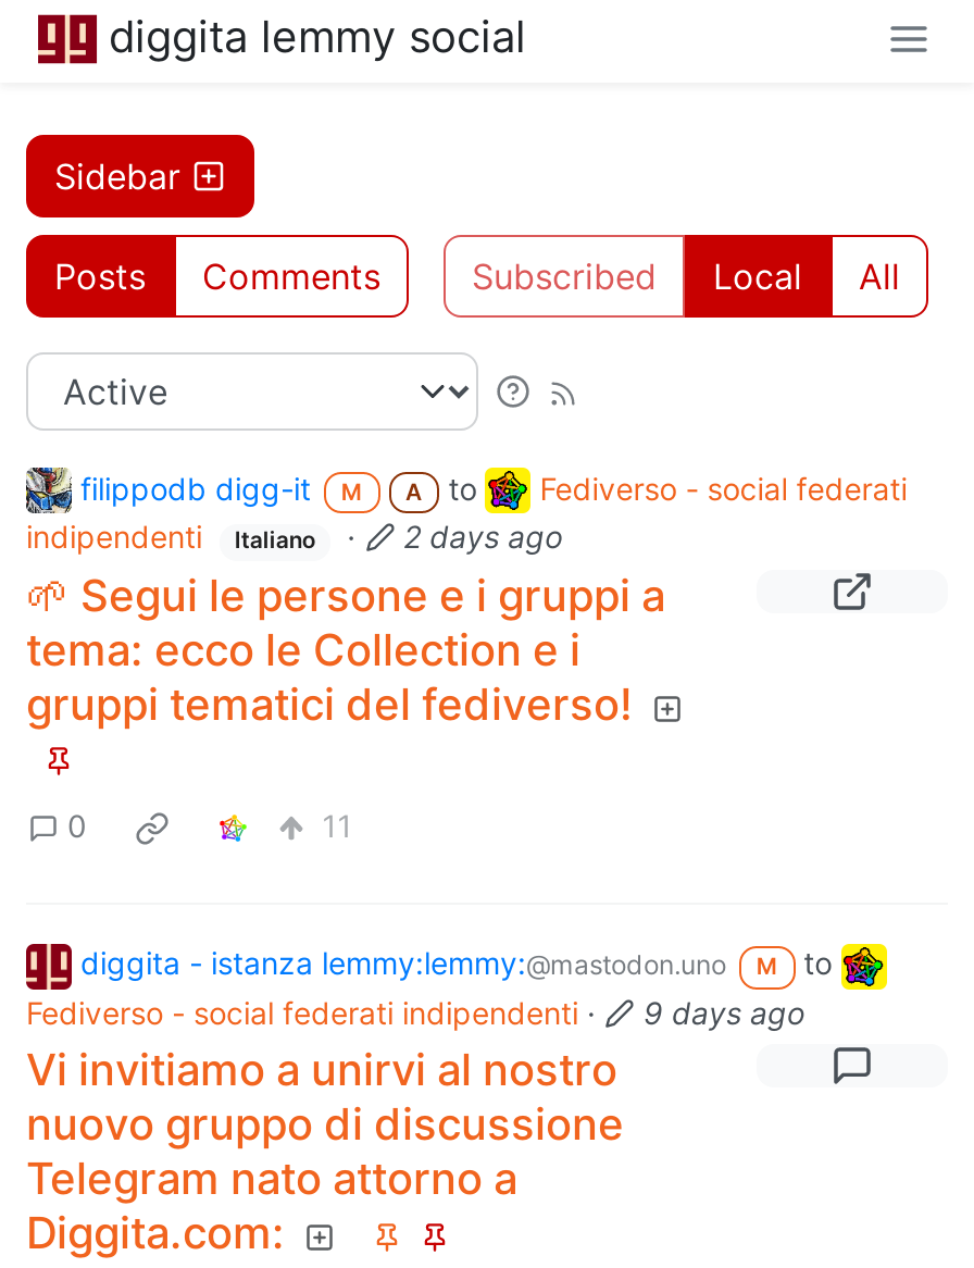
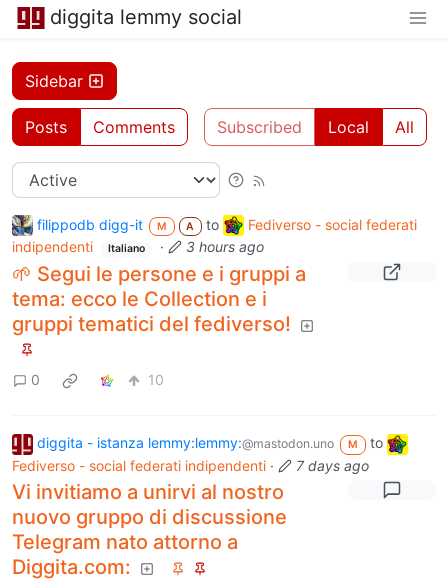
[404,518,562,555] 2 days ago -> [186,238,264,255] 3 hours ago
[322,808,353,845] 11 -> [148,371,164,388] 10
[26,993,804,1030] Fediverso - social federati indipendenti · 9 days ago -> [12,457,369,474] Fediverso - social federati indipendenti · 7 days ago

